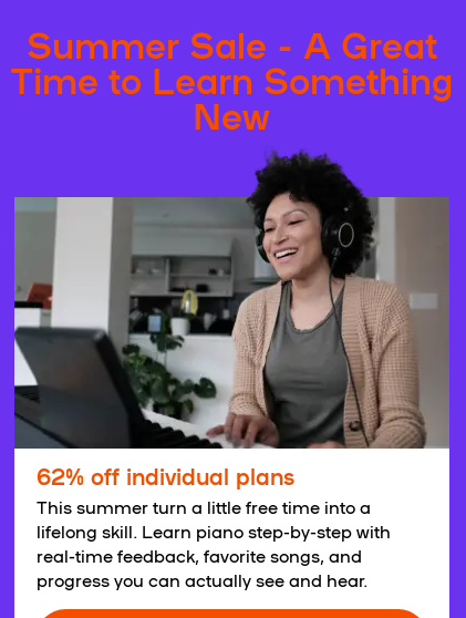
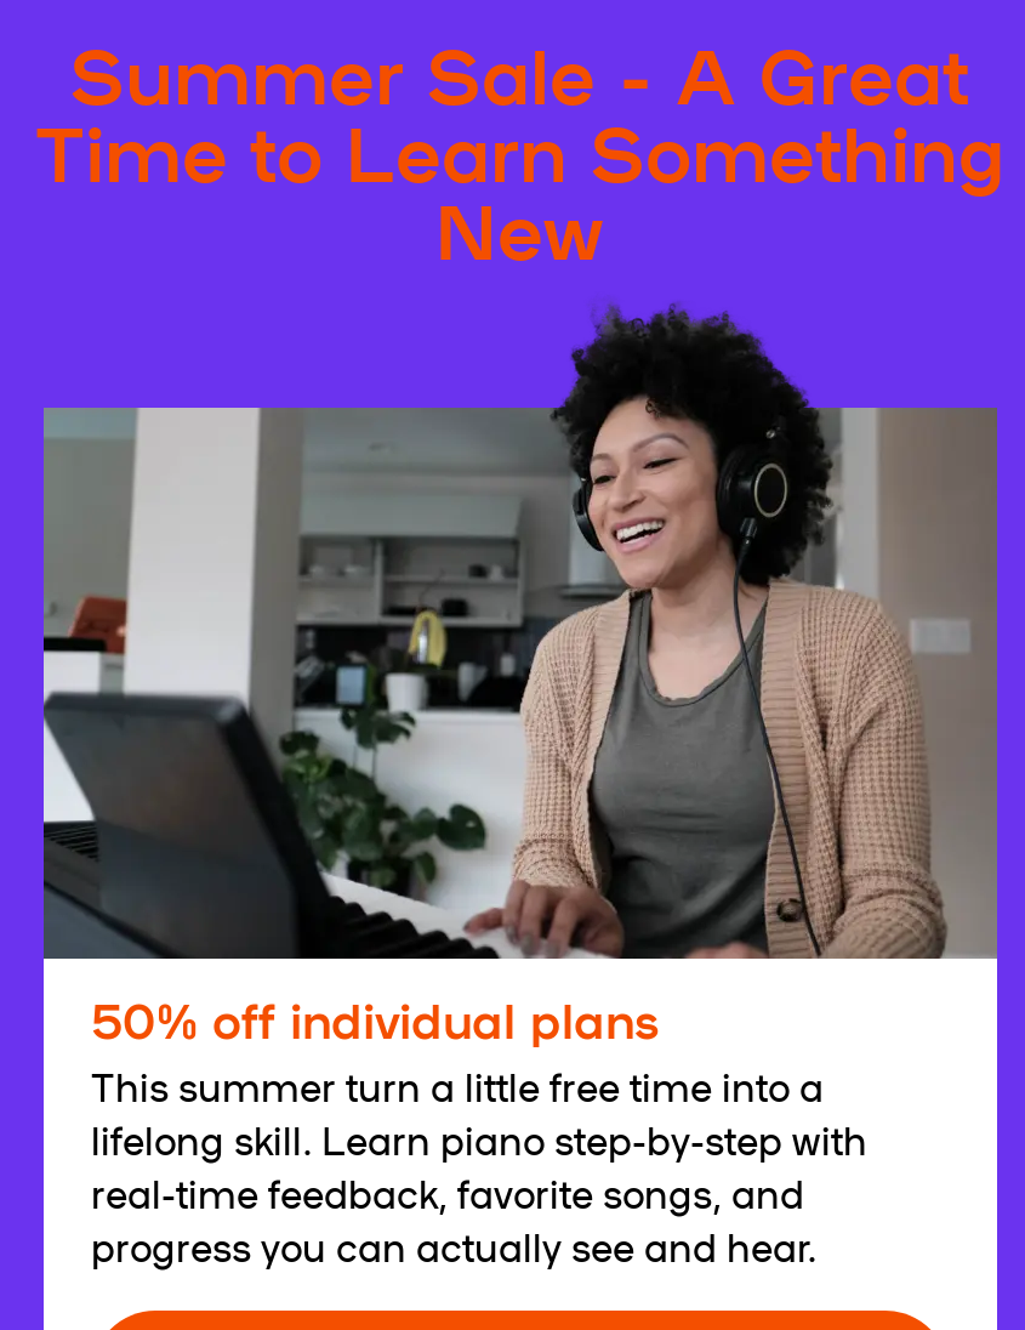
[36,459,294,490] 62% off individual plans -> [91,982,659,1050] 50% off individual plans

